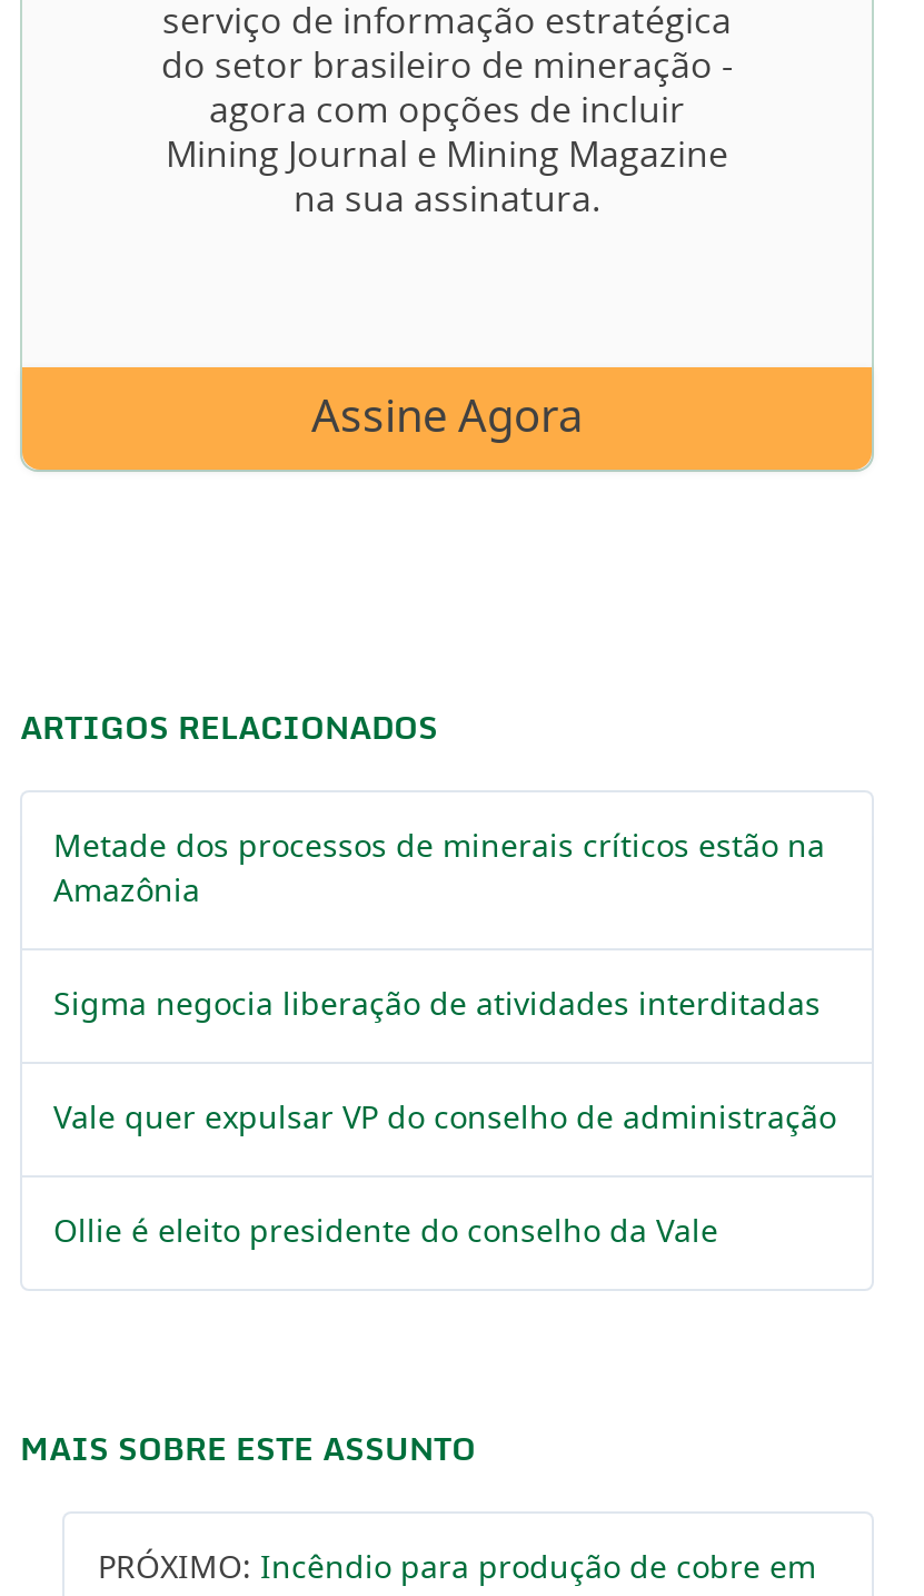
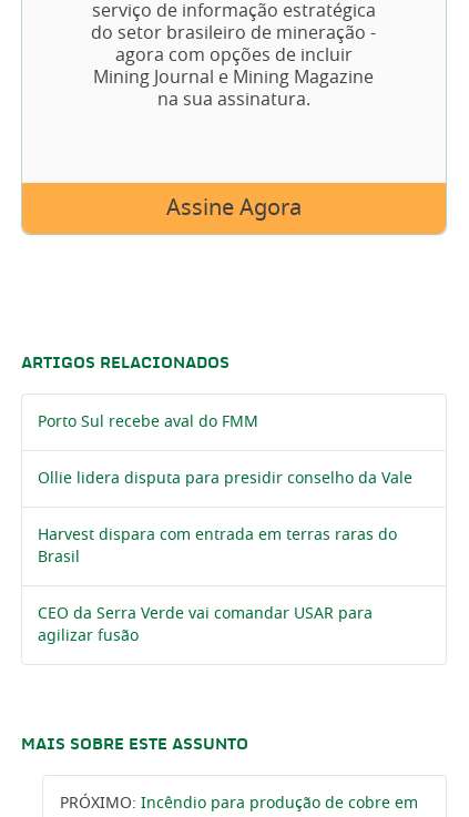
[53,833,825,908] Metade dos processos de minerais críticos estão na | Amazônia -> [38,415,258,430] Porto Sul recebe aval do FMM
[53,991,821,1022] Sigma negocia liberação de atividades interditadas -> [38,471,412,487] Ollie lidera disputa para presidir conselho da Vale
[53,1104,836,1135] Vale quer expulsar VP do conselho de administração -> [38,528,397,565] Harvest dispara com entrada em terras raras do | Brasil
[53,1218,718,1249] Ollie é eleito presidente do conselho da Vale -> [38,606,373,644] CEO da Serra Verde vai comandar USAR para | agilizar fusão

